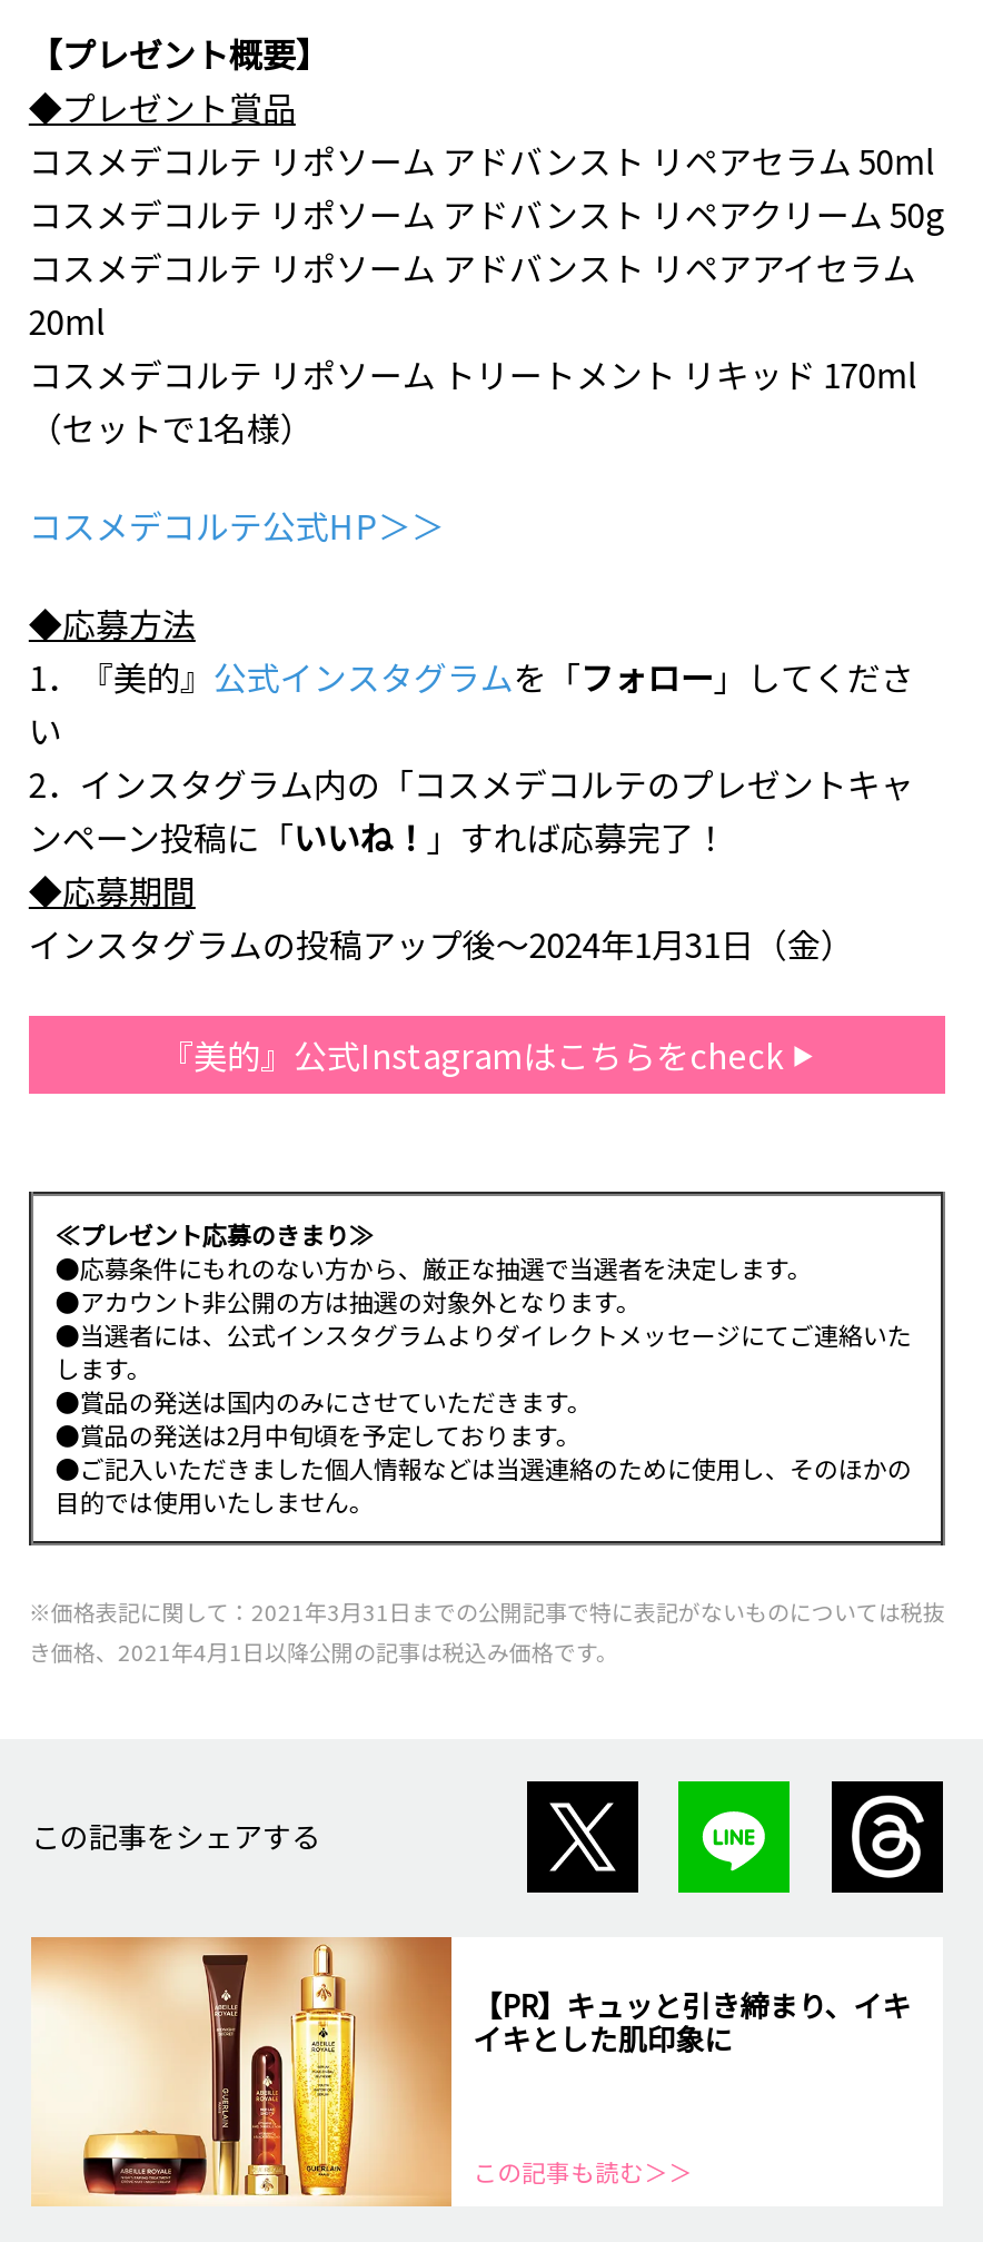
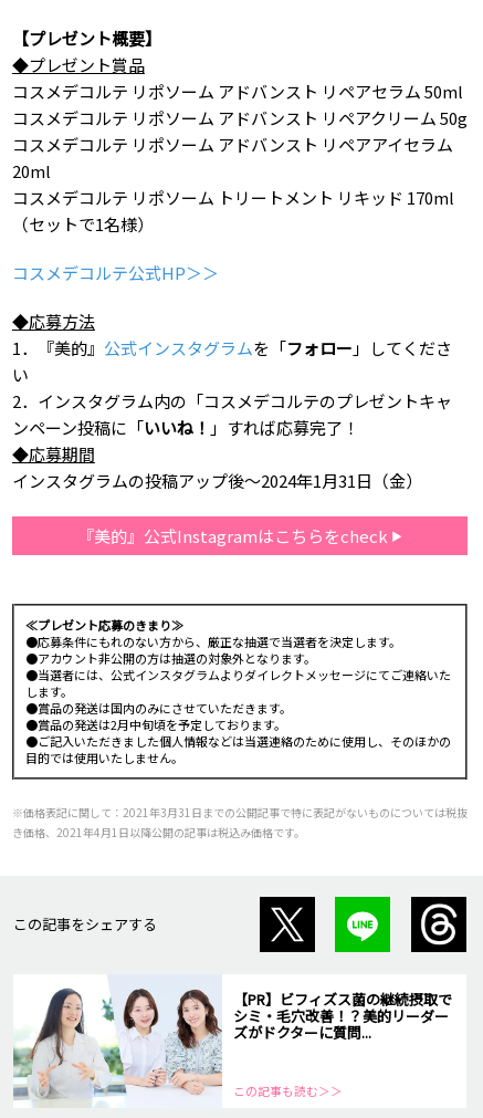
[29,1935,911,2209] [image] | 【PR】キュッと引き締まり、イキ | イキとした肌印象に -> [12,974,452,1108] [image] | 【PR】ビフィズス菌の継続摂取で | シミ・毛穴改善！？美的リーダー | ズがドクターに質問...

